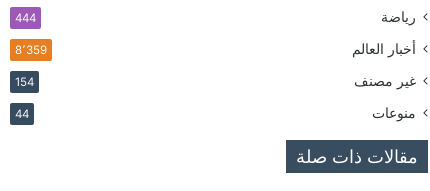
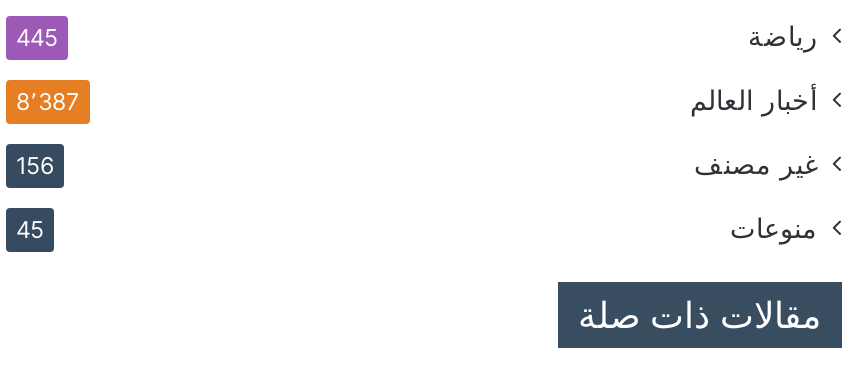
[15,11,36,25] 444 -> [16,24,58,52] 445
[15,43,47,57] 8٬359 -> [16,88,80,116] 8٬387
[15,75,34,89] 154 -> [16,152,54,180] 156
[15,107,29,121] 44 -> [16,216,44,244] 45

